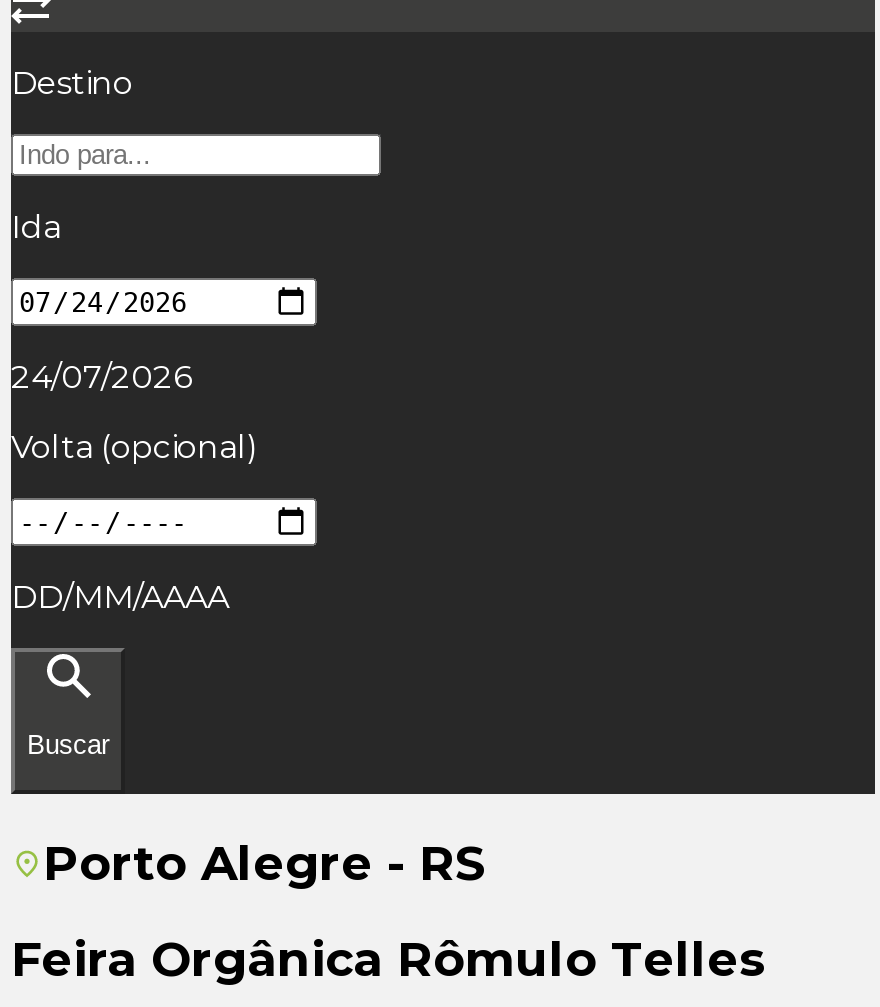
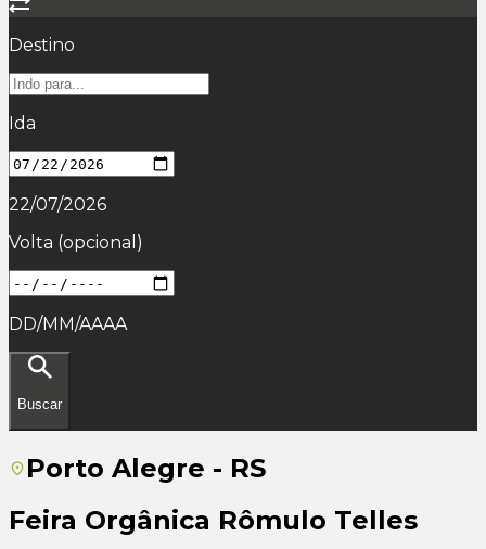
[11,358,191,396] 24/07/2026 -> [9,194,106,215] 22/07/2026

